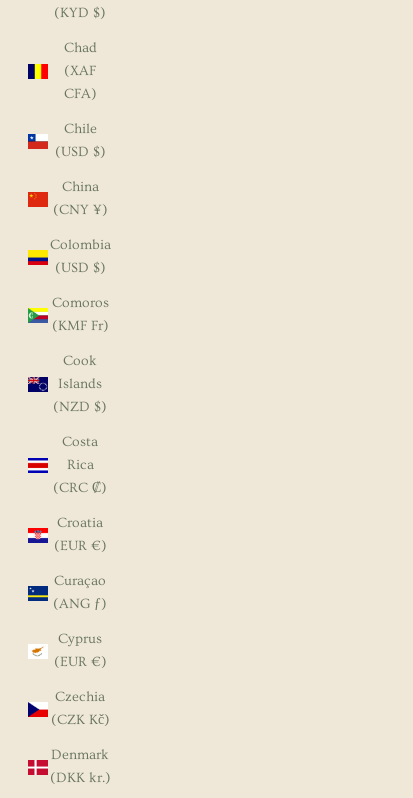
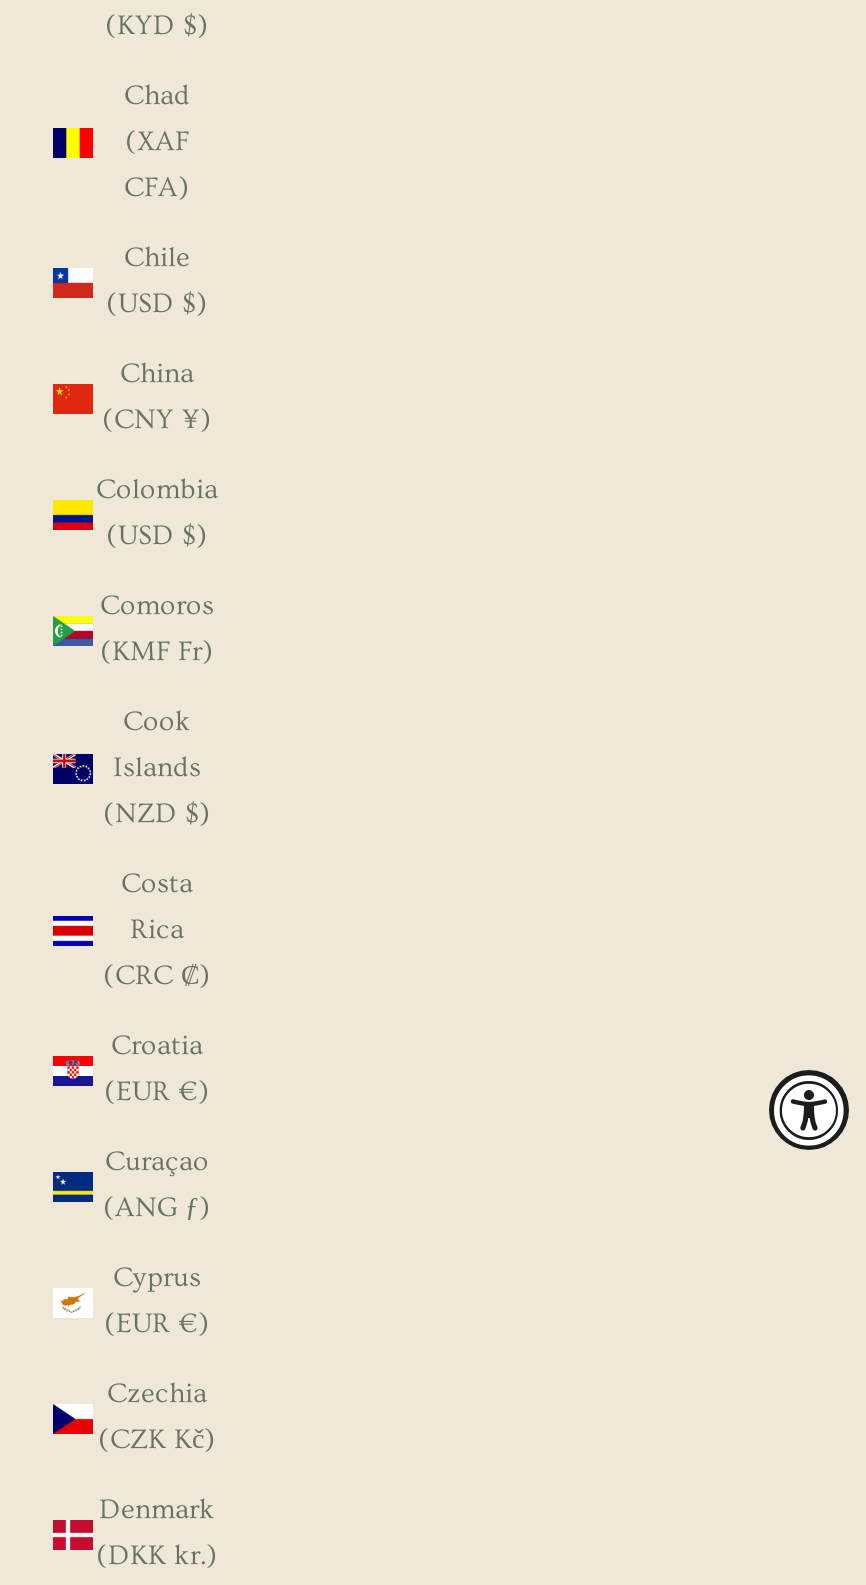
none -> [767,1068,851,1152] [image]

